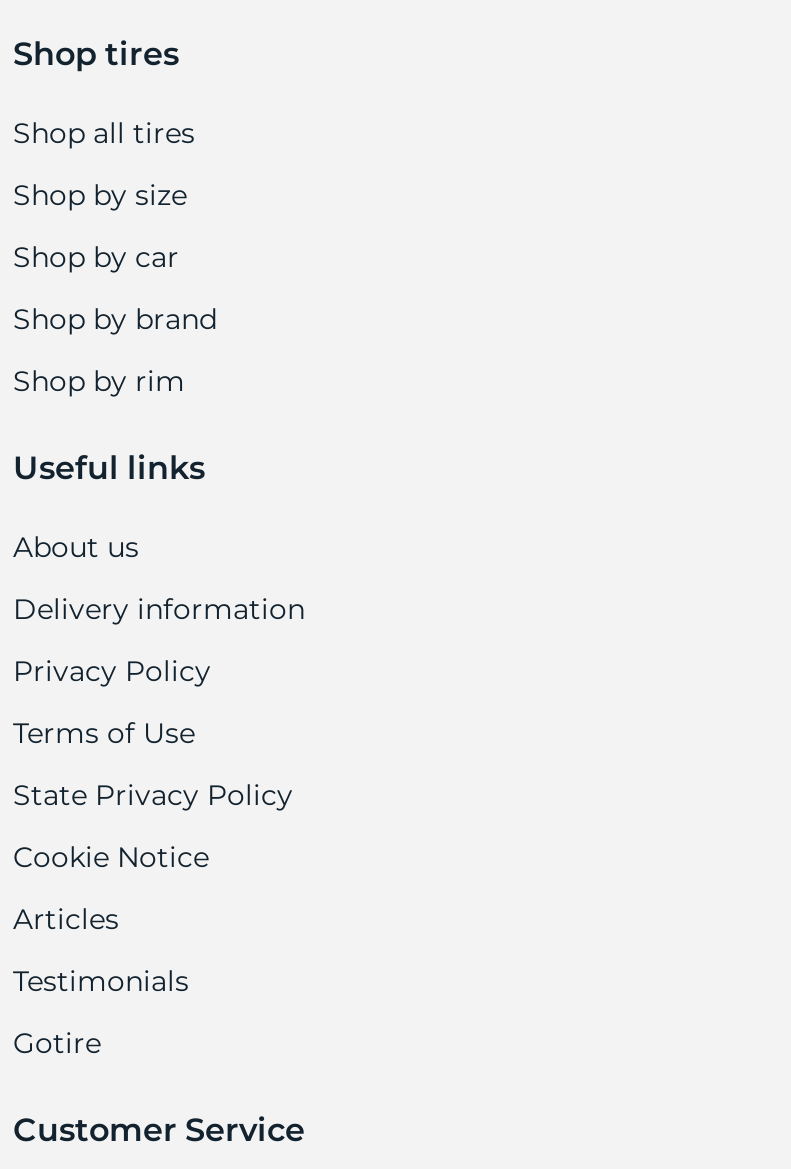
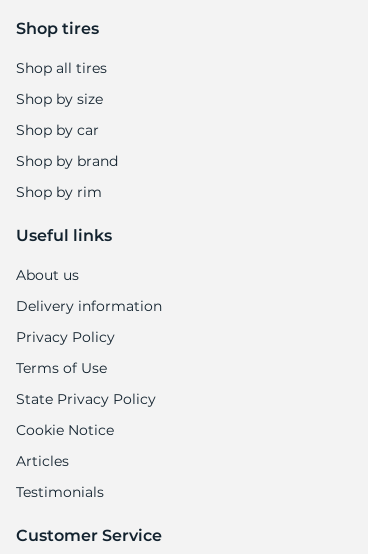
[13,1026,101,1062] Gotire -> none

